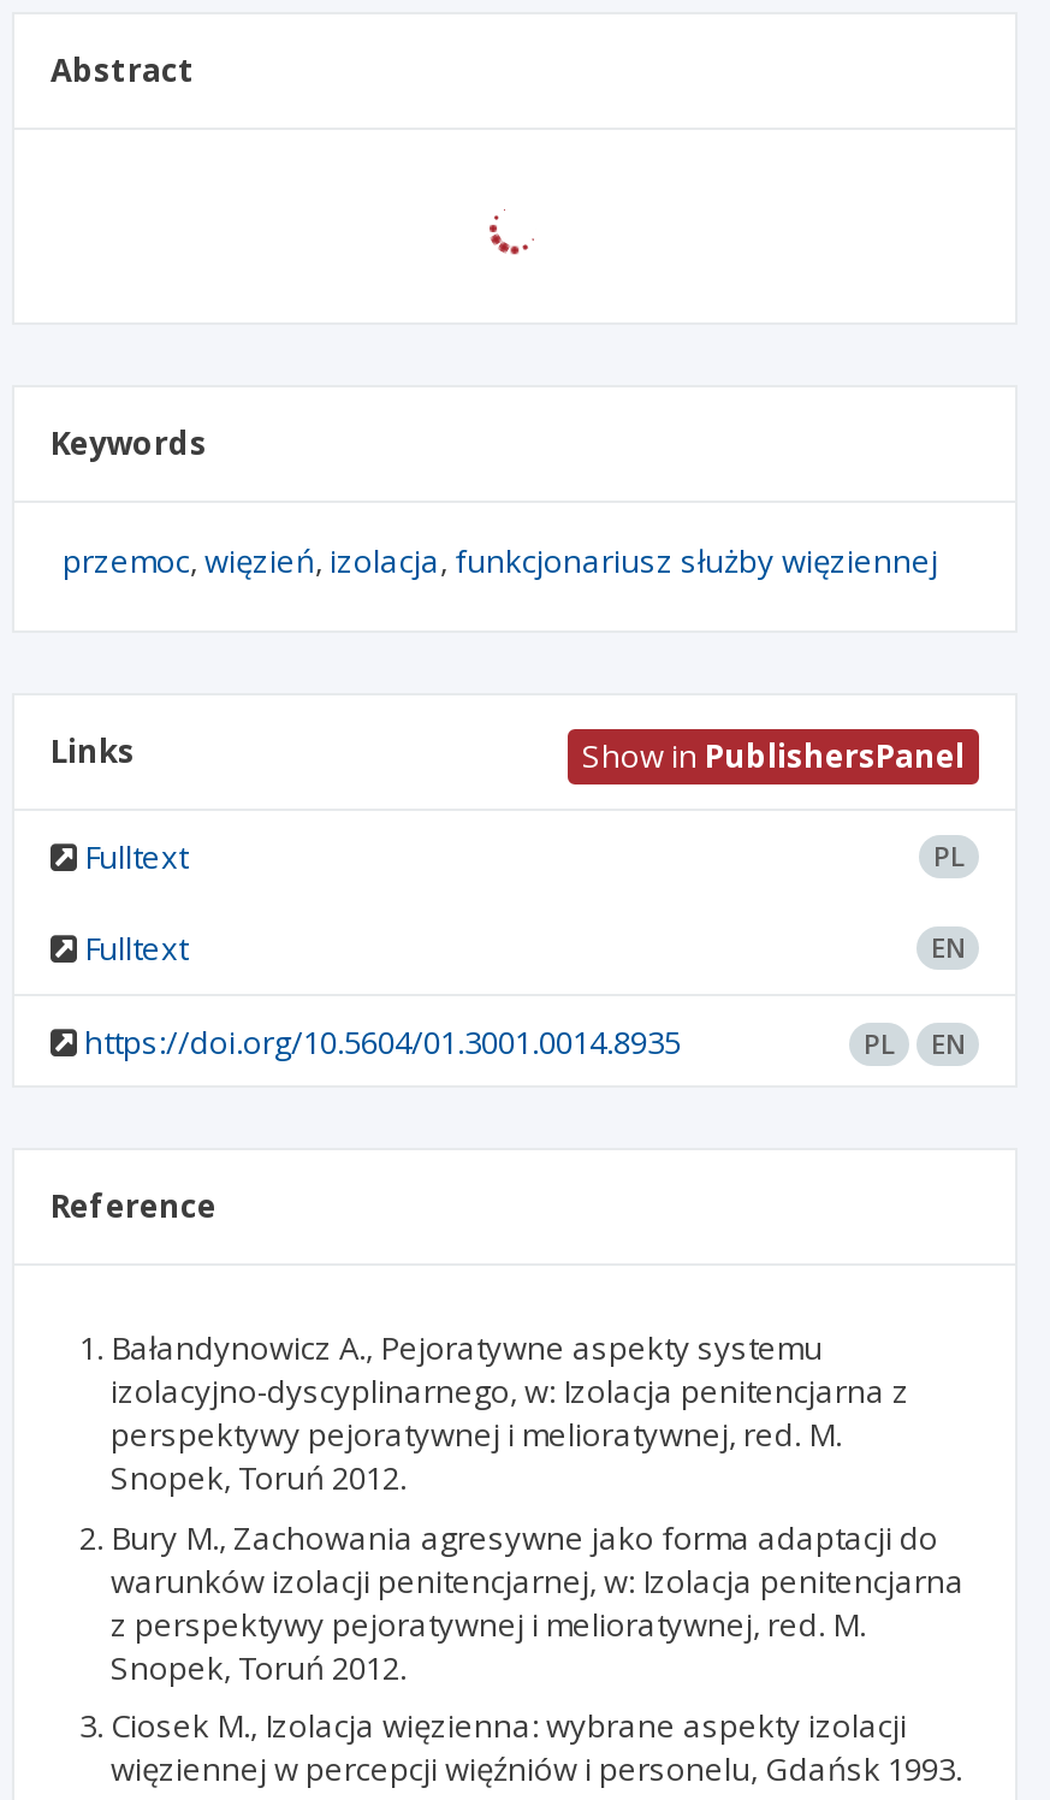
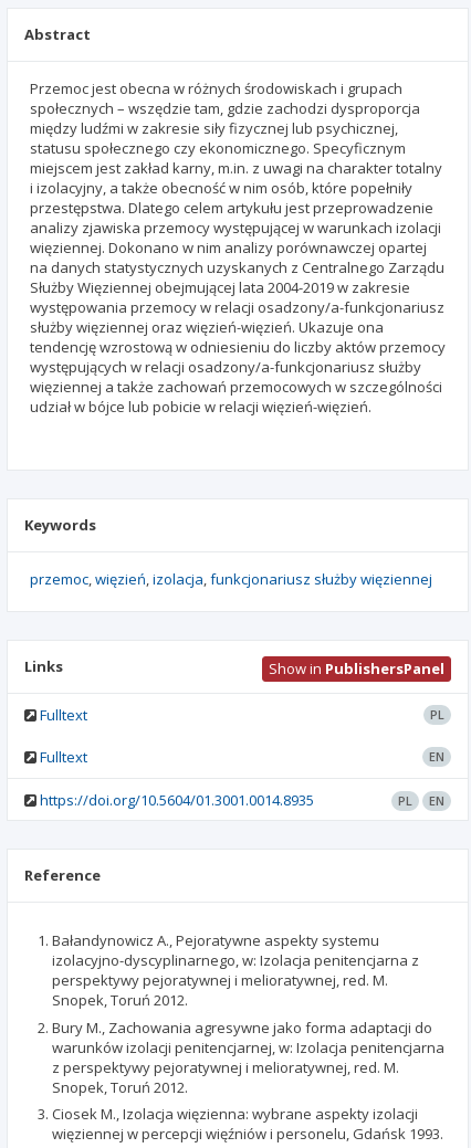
none -> [30,78,446,417] Przemoc jest obecna w różnych środowiskach i grupach | społecznych – wszędzie tam, gdzie zachodzi dysproporcja | między ludźmi w zakresie siły fizycznej lub psychicznej, | statusu społecznego czy ekonomicznego. Specyficznym | miejscem jest zakład karny, m.in. z uwagi na charakter totalny | i izolacyjny, a także obecność w nim osób, które popełniły | przestępstwa. Dlatego celem artykułu jest przeprowadzenie | analizy zjawiska przemocy występującej w warunkach izolacji | więziennej. Dokonano w nim analizy porównawczej opartej | na danych statystycznych uzyskanych z Centralnego Zarządu | Służby Więziennej obejmującej lata 2004-2019 w zakresie | występowania przemocy w relacji osadzony/a-funkcjonariusz | służby więziennej oraz więzień-więzień. Ukazuje ona | tendencję wzrostową w odniesieniu do liczby aktów przemocy | występujących w relacji osadzony/a-funkcjonariusz służby | więziennej a także zachowań przemocowych w szczególności | udział w bójce lub pobicie w relacji więzień-więzień.

